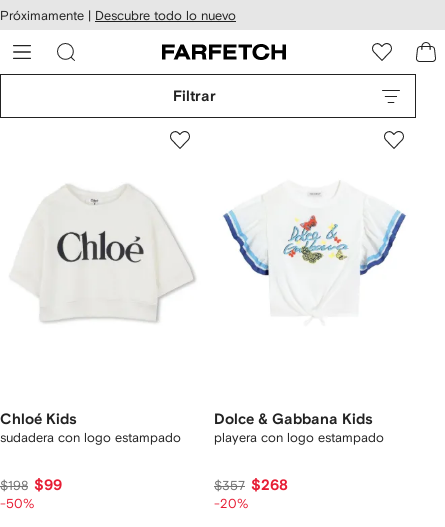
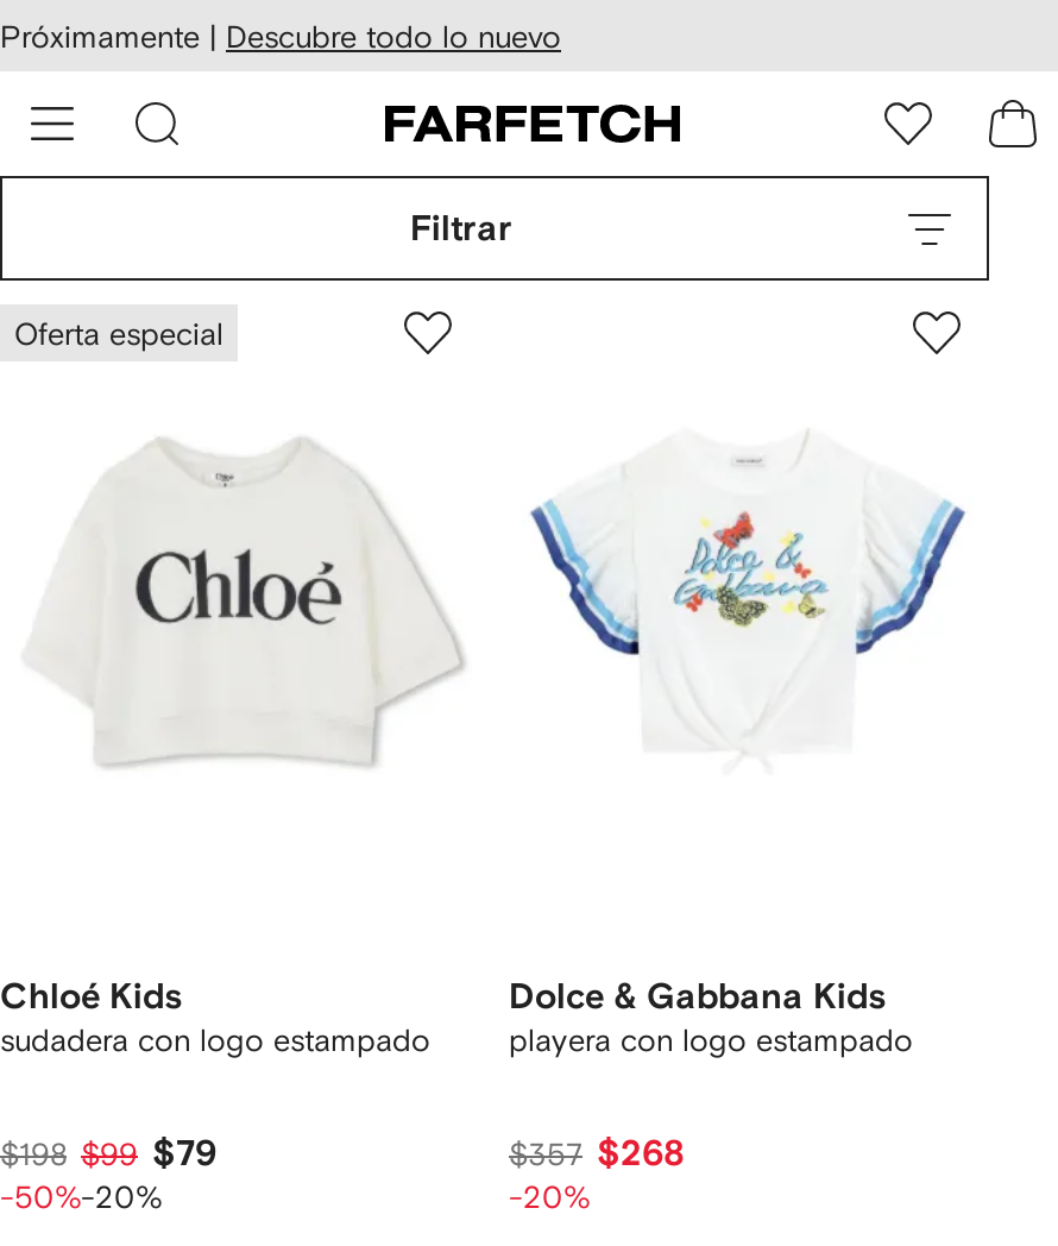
none -> [14,319,223,350] Oferta especial
[0,478,62,510] $198 $99 | -50% -> [0,1137,216,1213] $198 $99 $79 | -50%-20%

